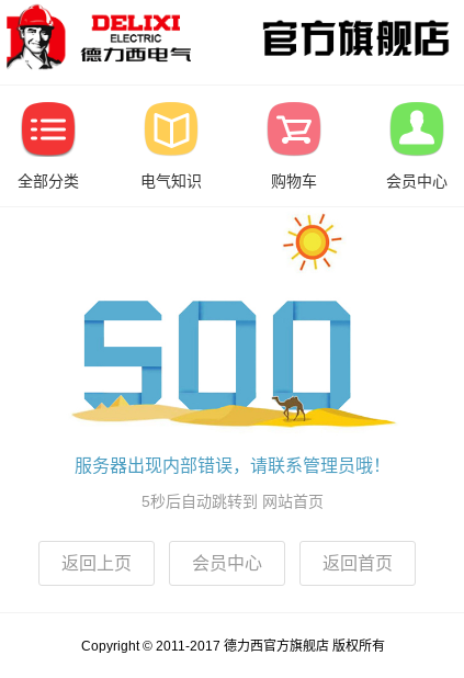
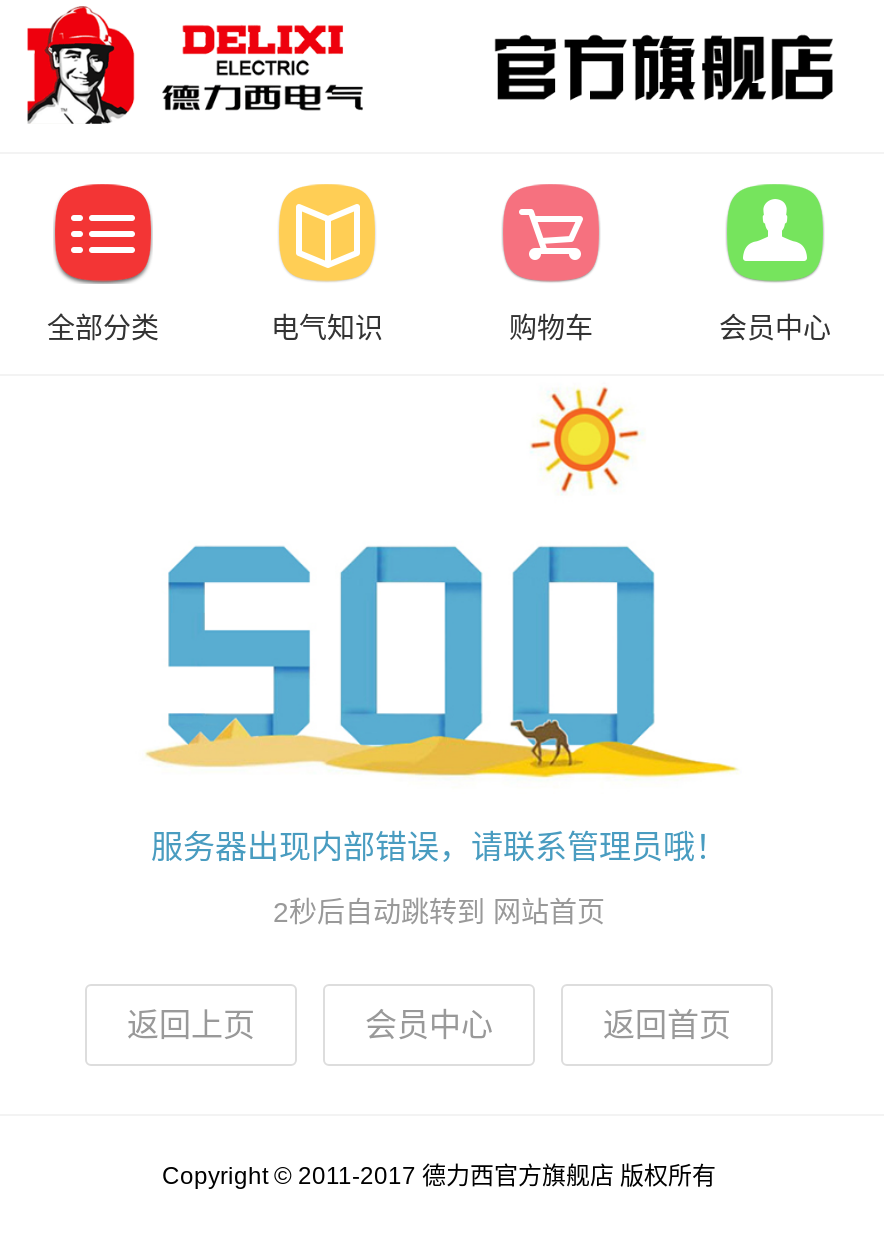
[142,492,324,510] 5秒后自动跳转到 网站首页 -> [273,896,605,928] 2秒后自动跳转到 网站首页

